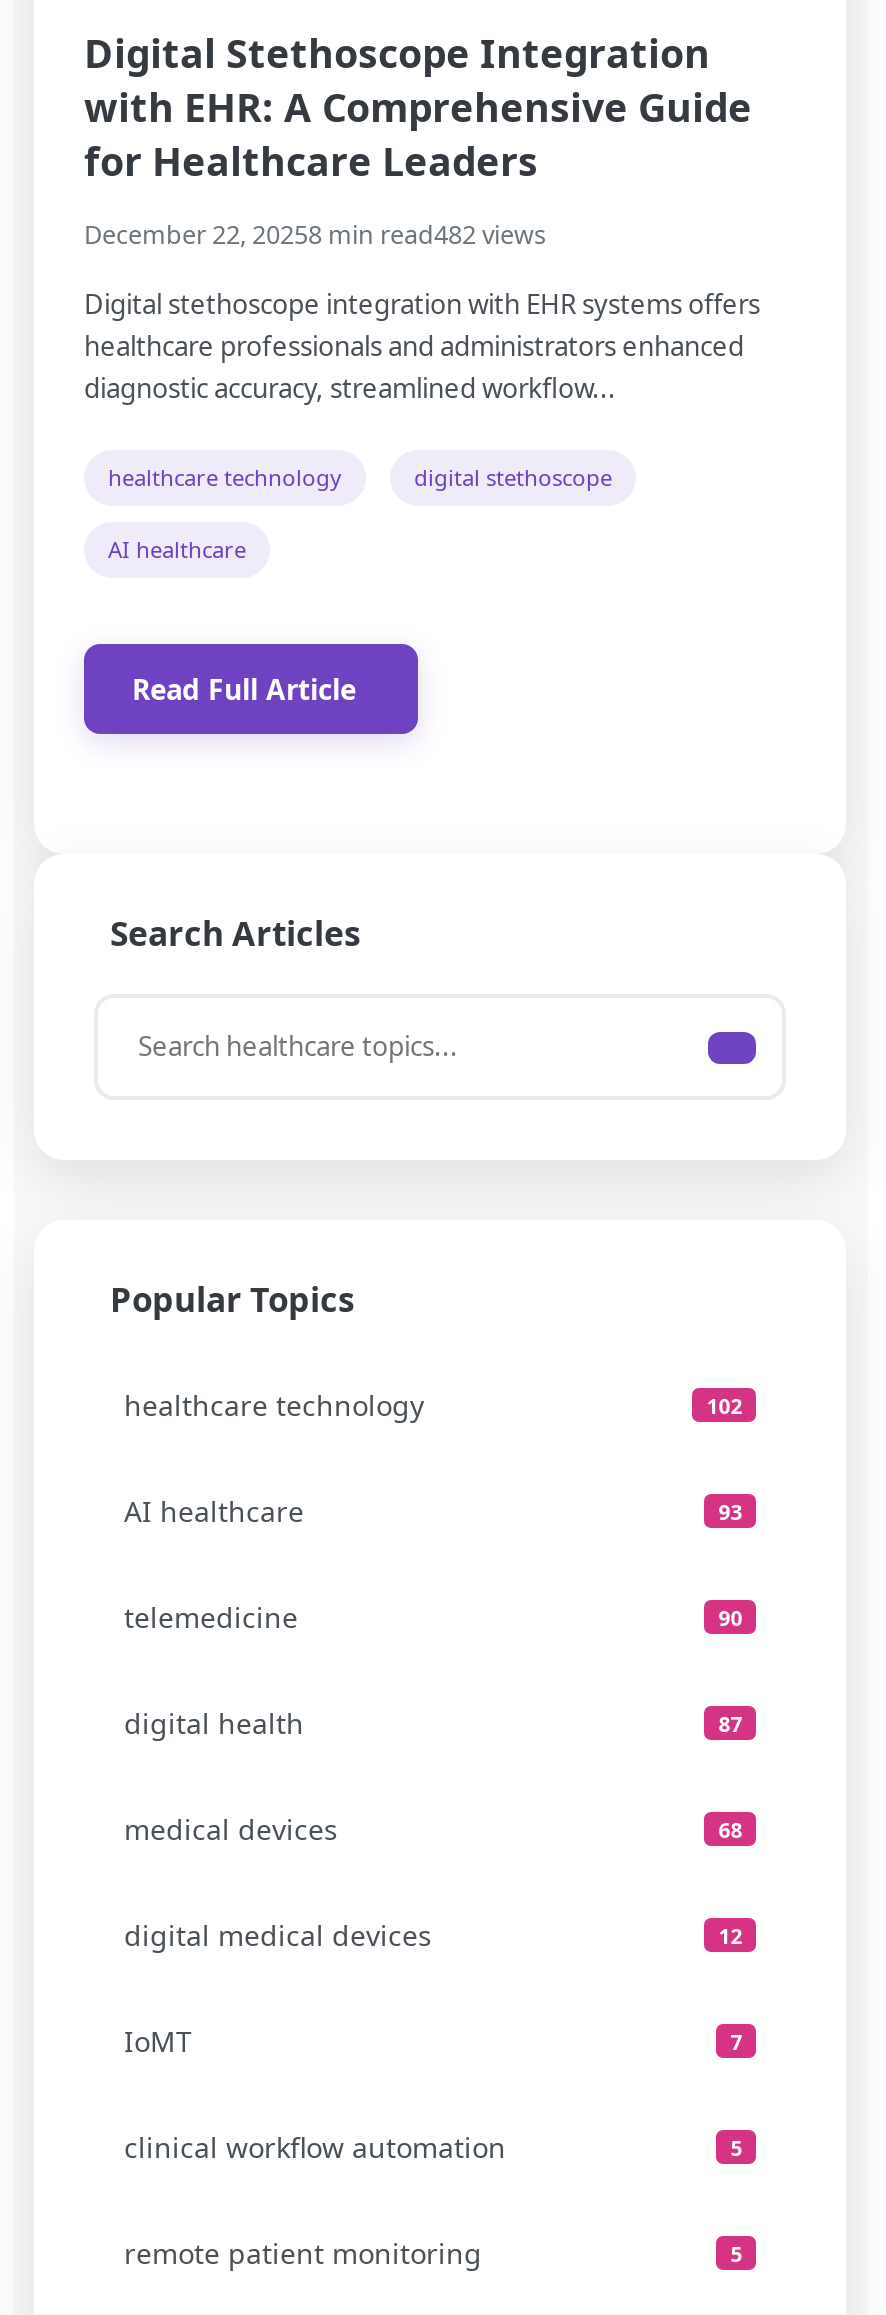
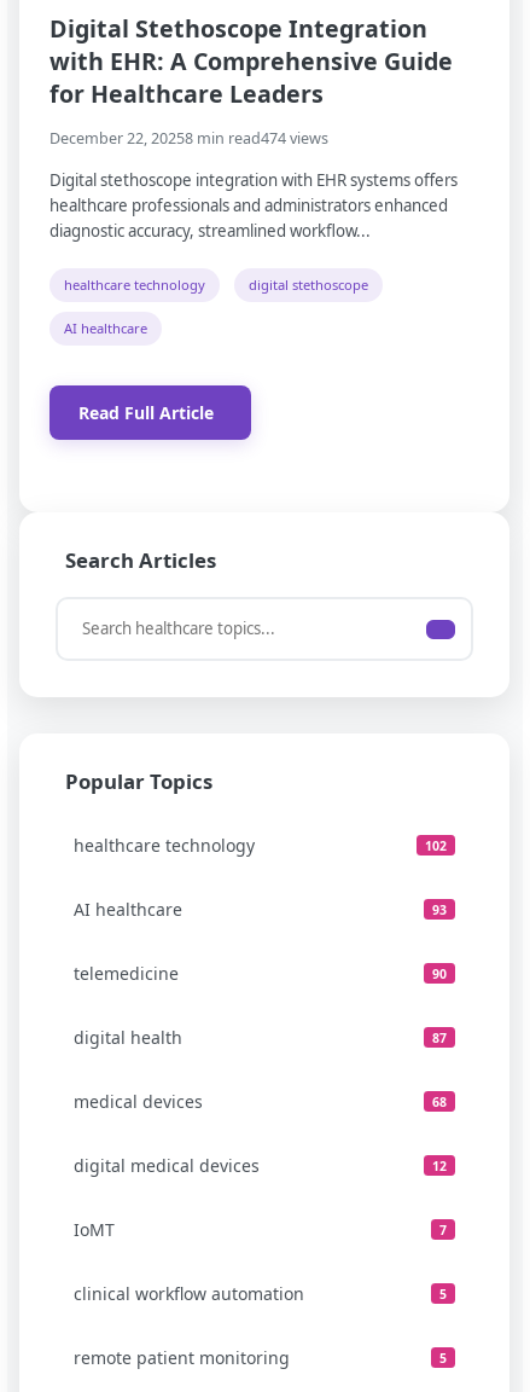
[84,218,546,252] December 22, 20258 min read482 views -> [49,128,328,149] December 22, 20258 min read474 views

